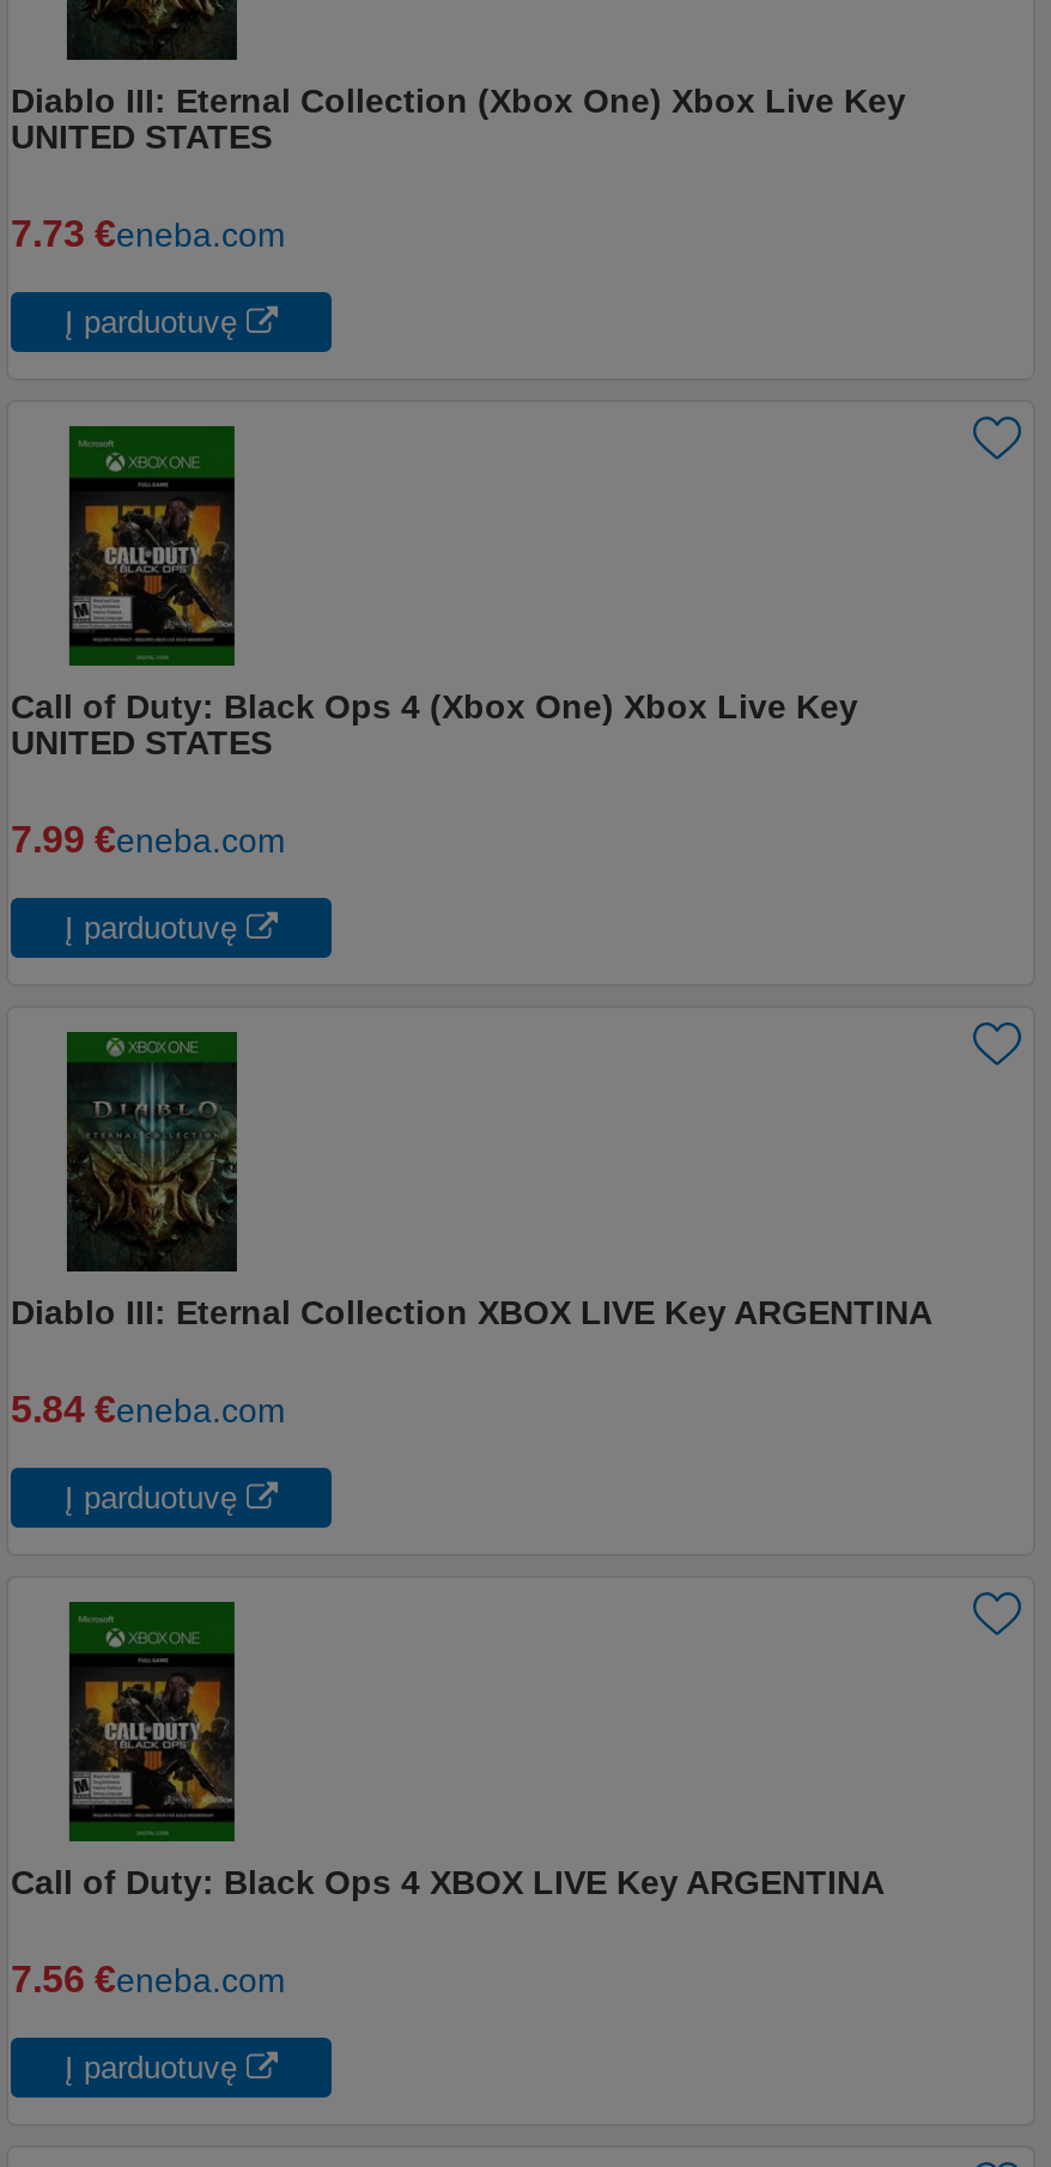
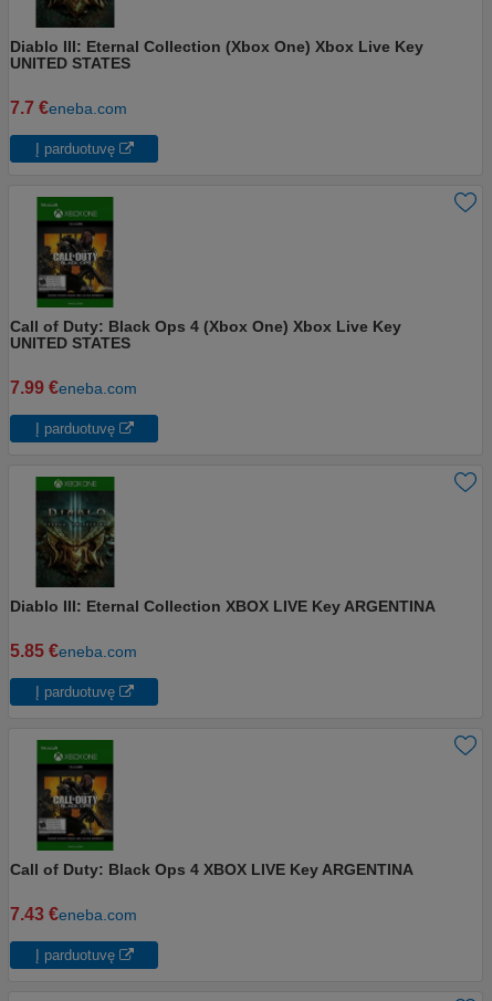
[11,213,286,254] 7.73 €eneba.com -> [10,98,127,117] 7.7 €eneba.com
[11,1389,286,1430] 5.84 €eneba.com -> [10,642,137,660] 5.85 €eneba.com
[11,1959,286,1999] 7.56 €eneba.com -> [10,905,137,924] 7.43 €eneba.com

